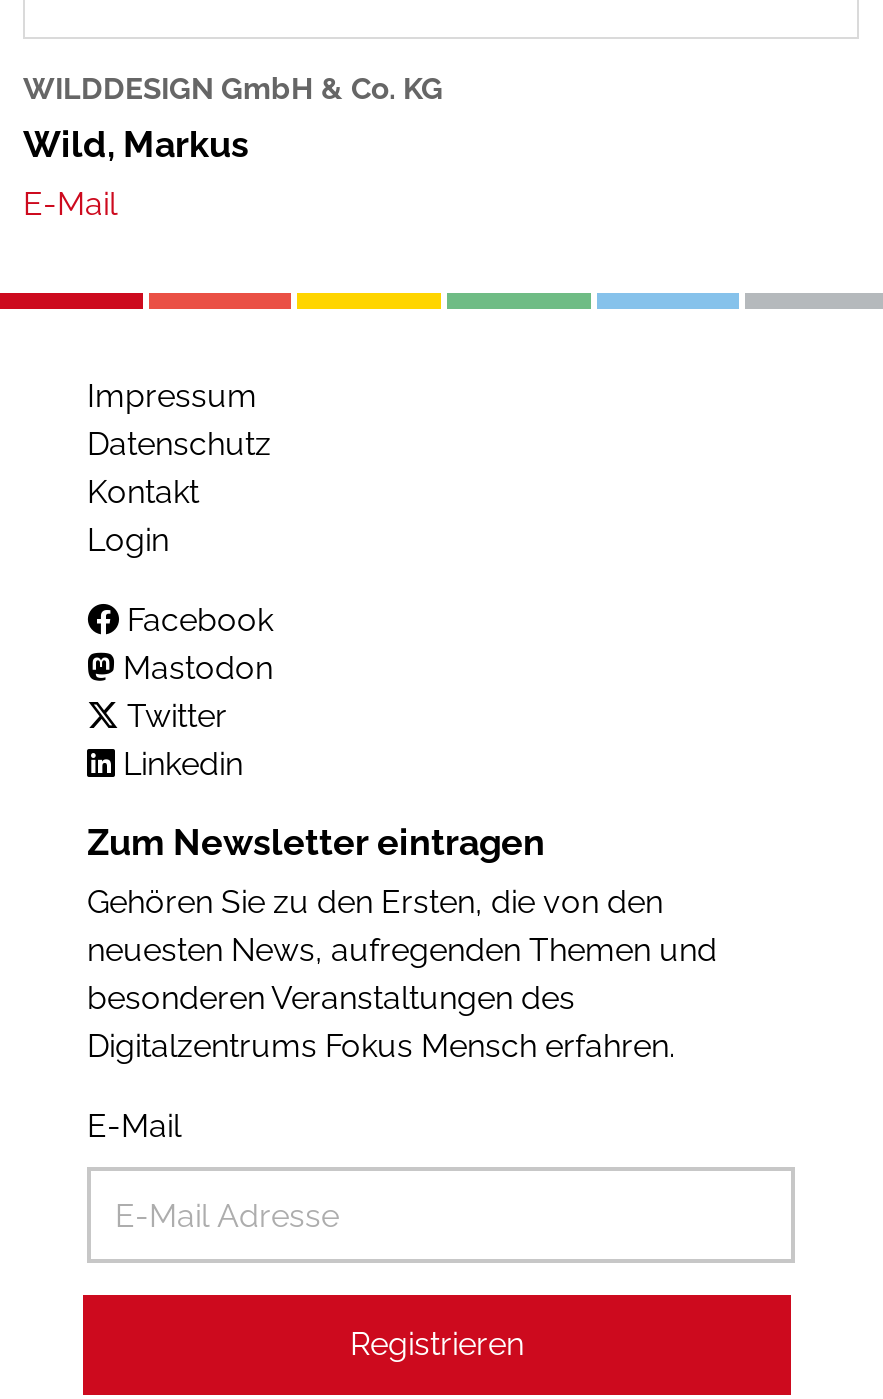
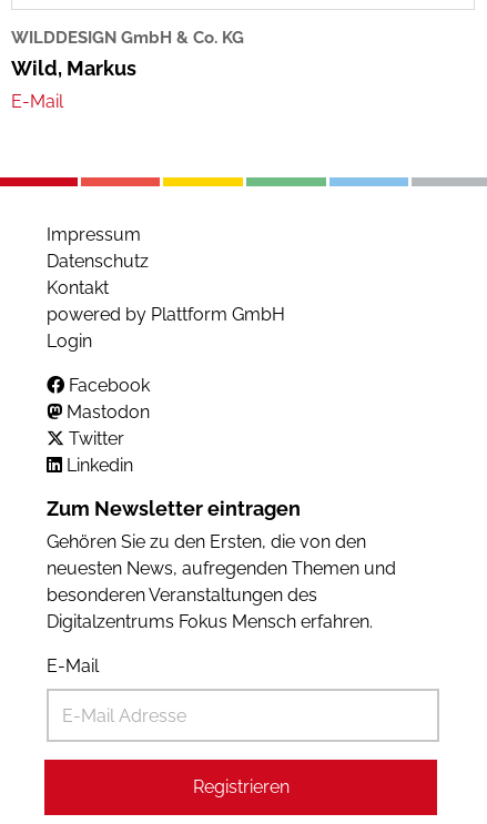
none -> [47,304,285,325] powered by Plattform GmbH

